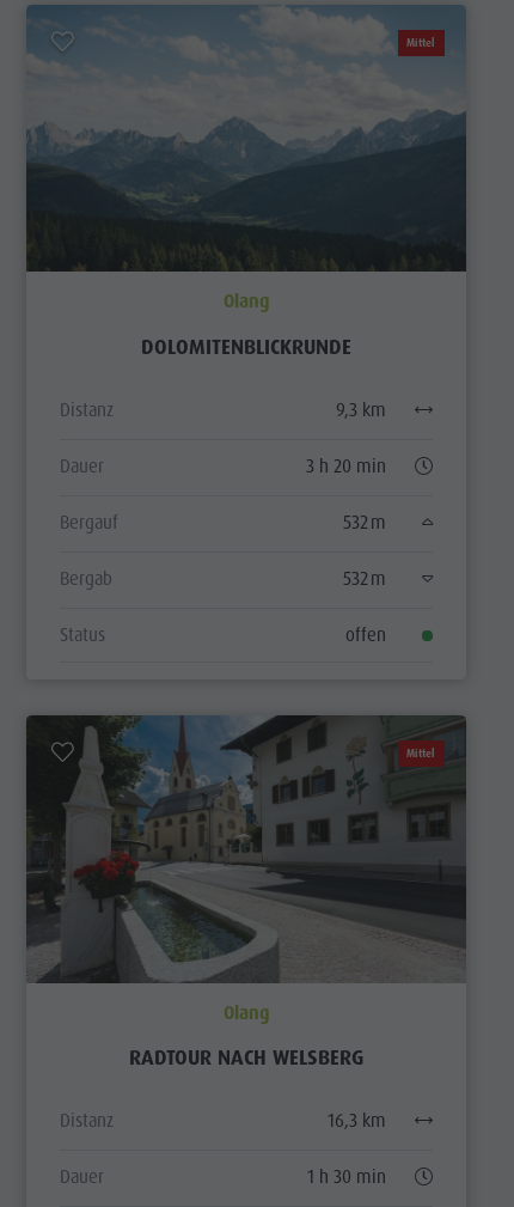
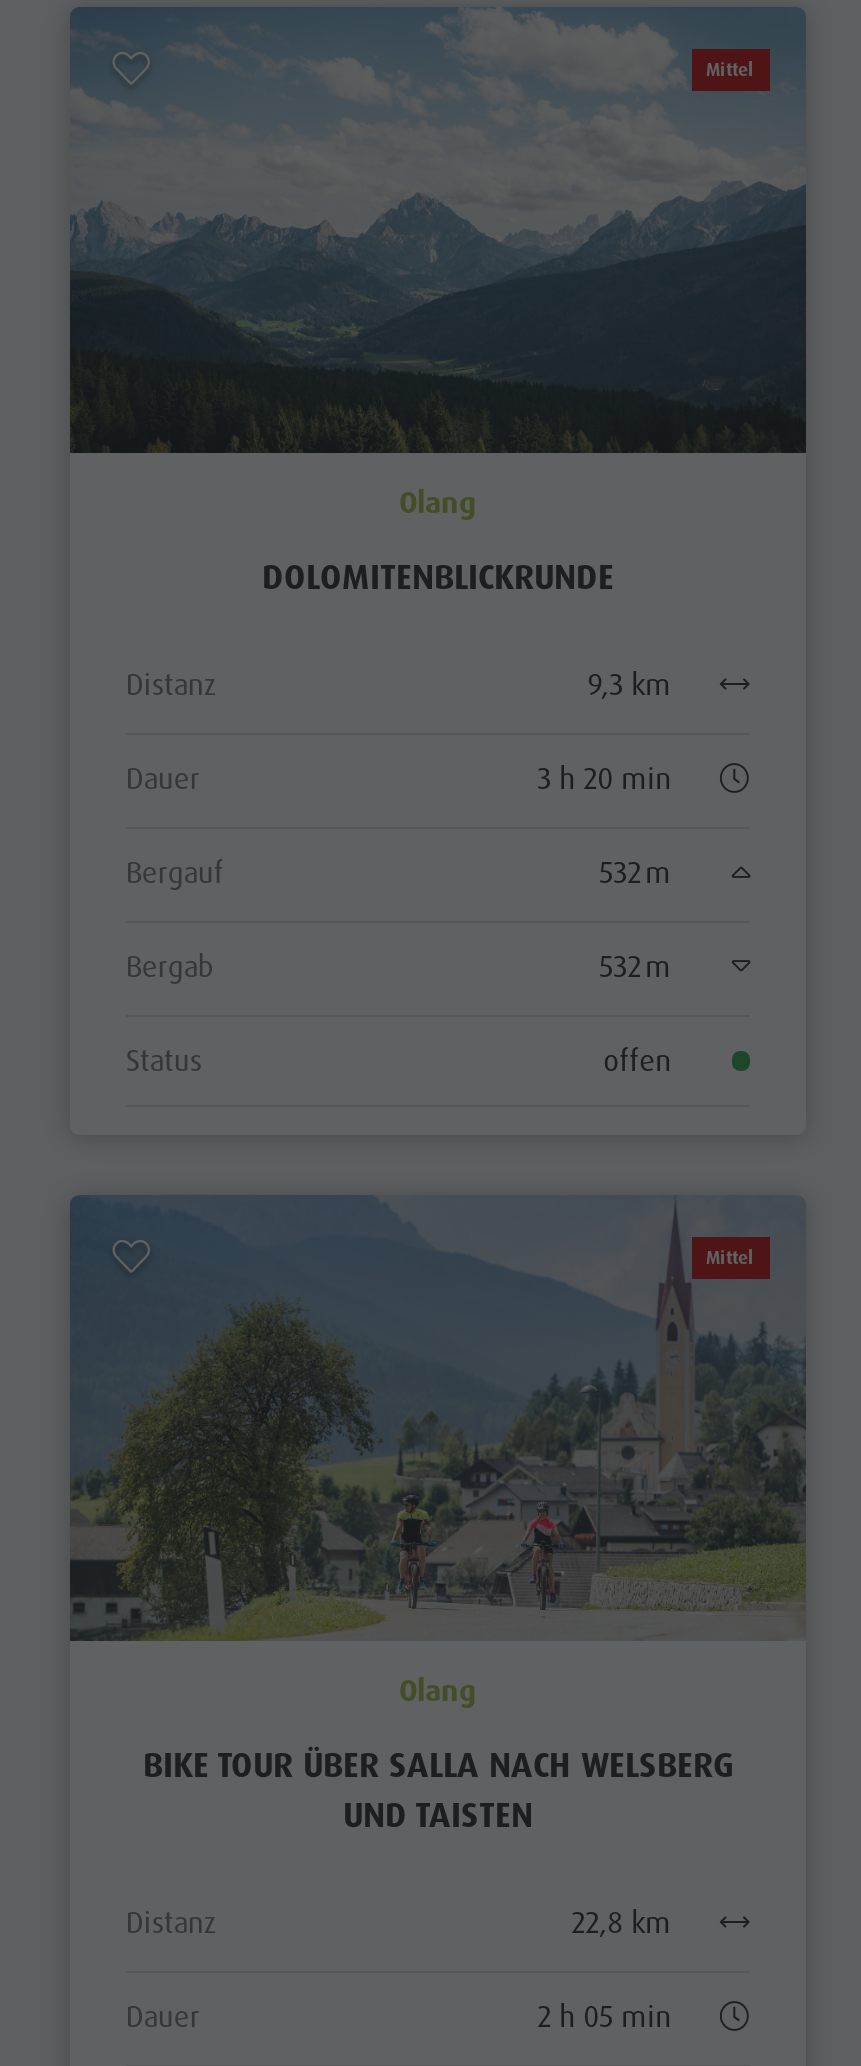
[25,714,467,985] [image] -> [70,1194,806,1642] [image]
[129,1044,363,1070] RADTOUR NACH WELSBERG -> [143,1743,733,1837] BIKE TOUR ÜBER SALLA NACH WELSBERG | UND TAISTEN
[327,1109,386,1133] 16,3 km -> [571,1903,671,1943] 22,8 km
[307,1166,386,1190] 1 h 30 min -> [537,1997,671,2037] 2 h 05 min

